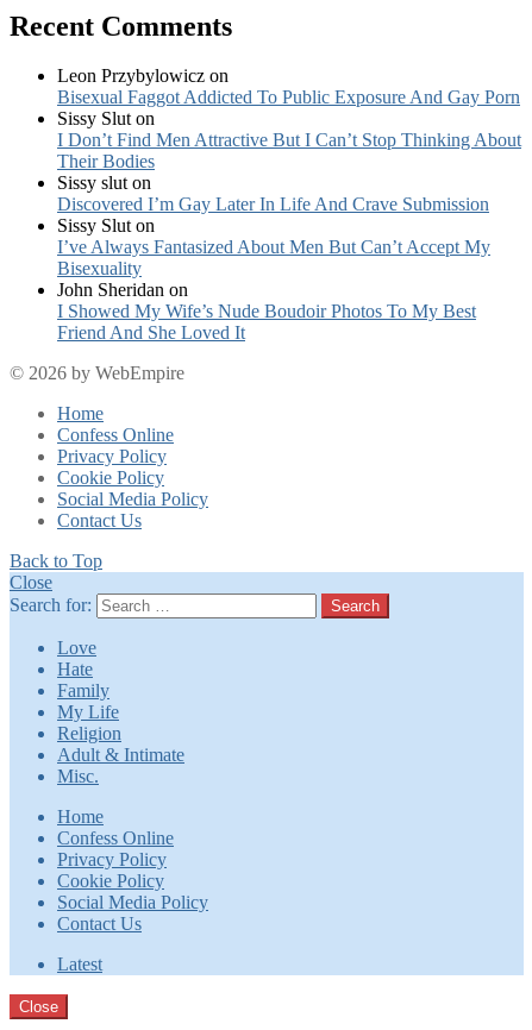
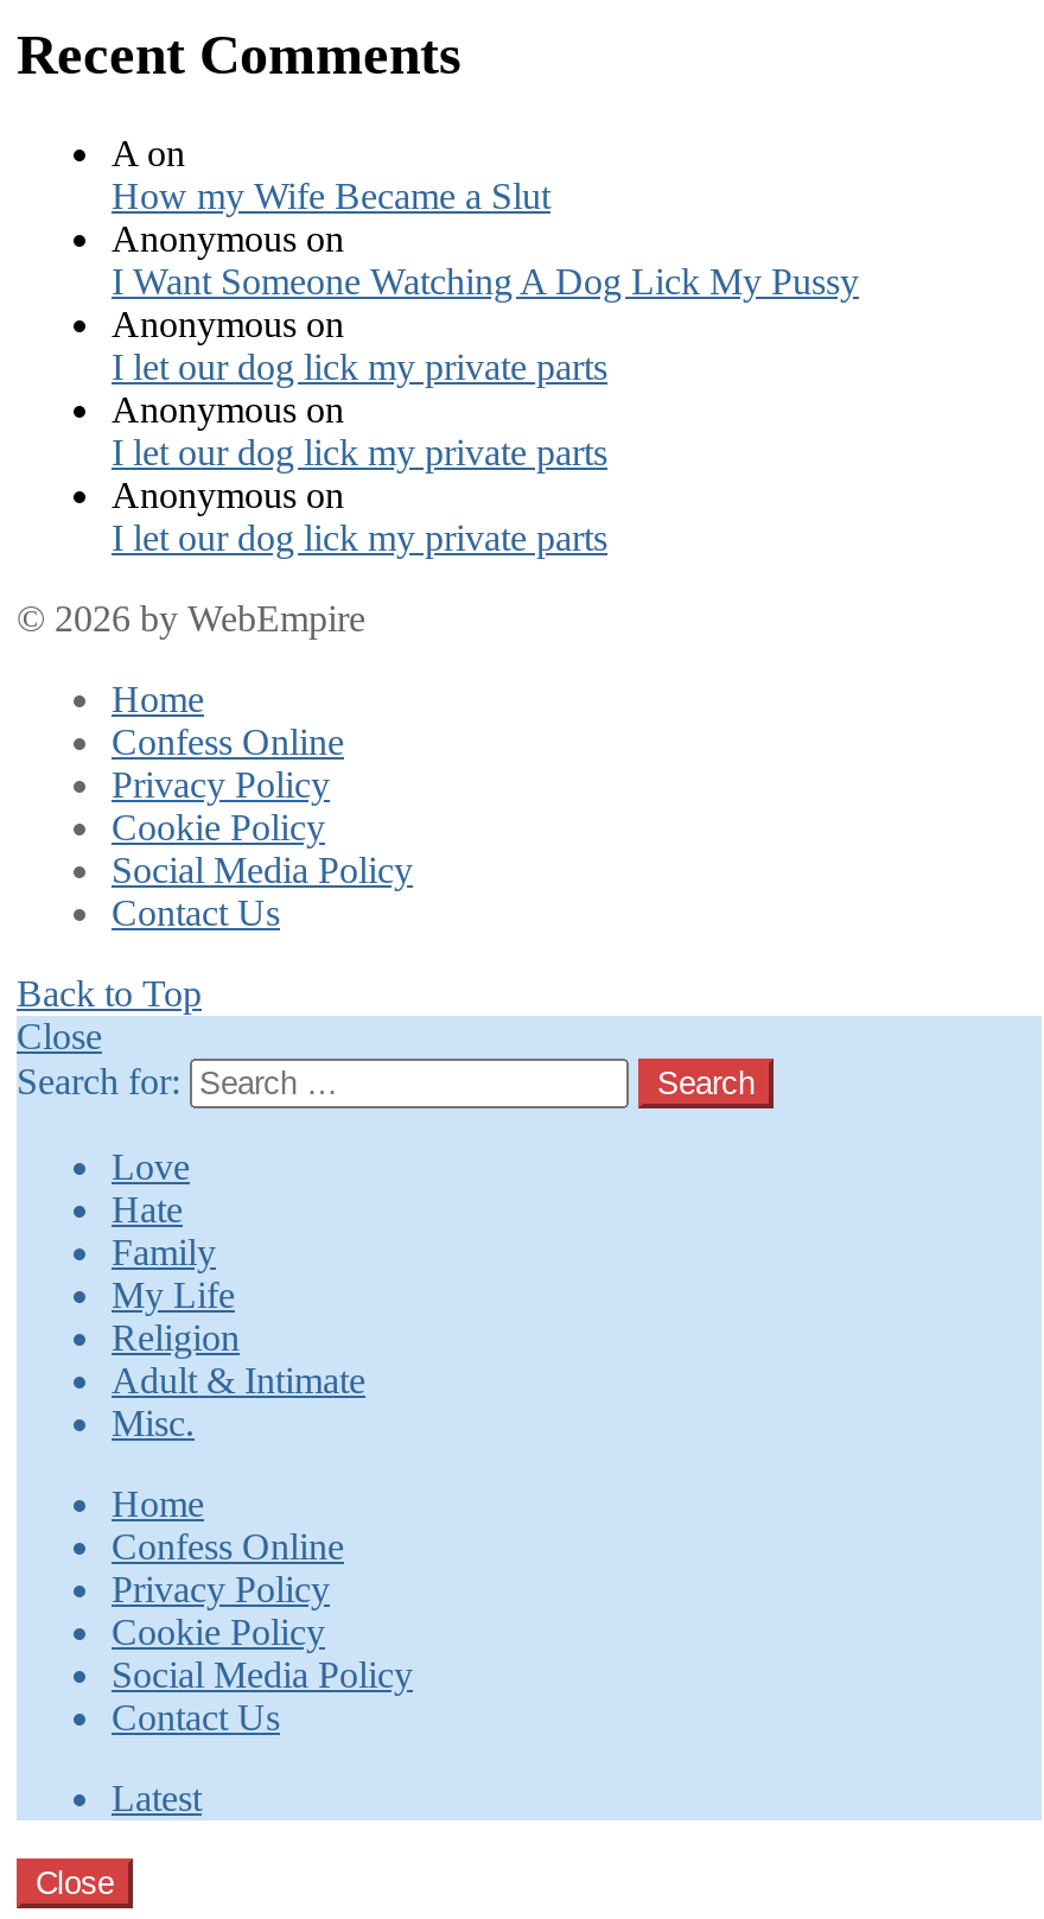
[57,66,521,343] Leon Przybylowicz on | Bisexual Faggot Addicted To Public Exposure And Gay Porn | Sissy Slut on | I Don’t Find Men Attractive But I Can’t Stop Thinking About | Their Bodies | Sissy slut on | Discovered I’m Gay Later In Life And Crave Submission | Sissy Slut on | I’ve Always Fantasized About Men But Can’t Accept My | Bisexuality | John Sheridan on | I Showed My Wife’s Nude Boudoir Photos To My Best | Friend And She Loved It -> [112,134,859,559] A on | How my Wife Became a Slut | Anonymous on | I Want Someone Watching A Dog Lick My Pussy | Anonymous on | I let our dog lick my private parts | Anonymous on | I let our dog lick my private parts | Anonymous on | I let our dog lick my private parts

